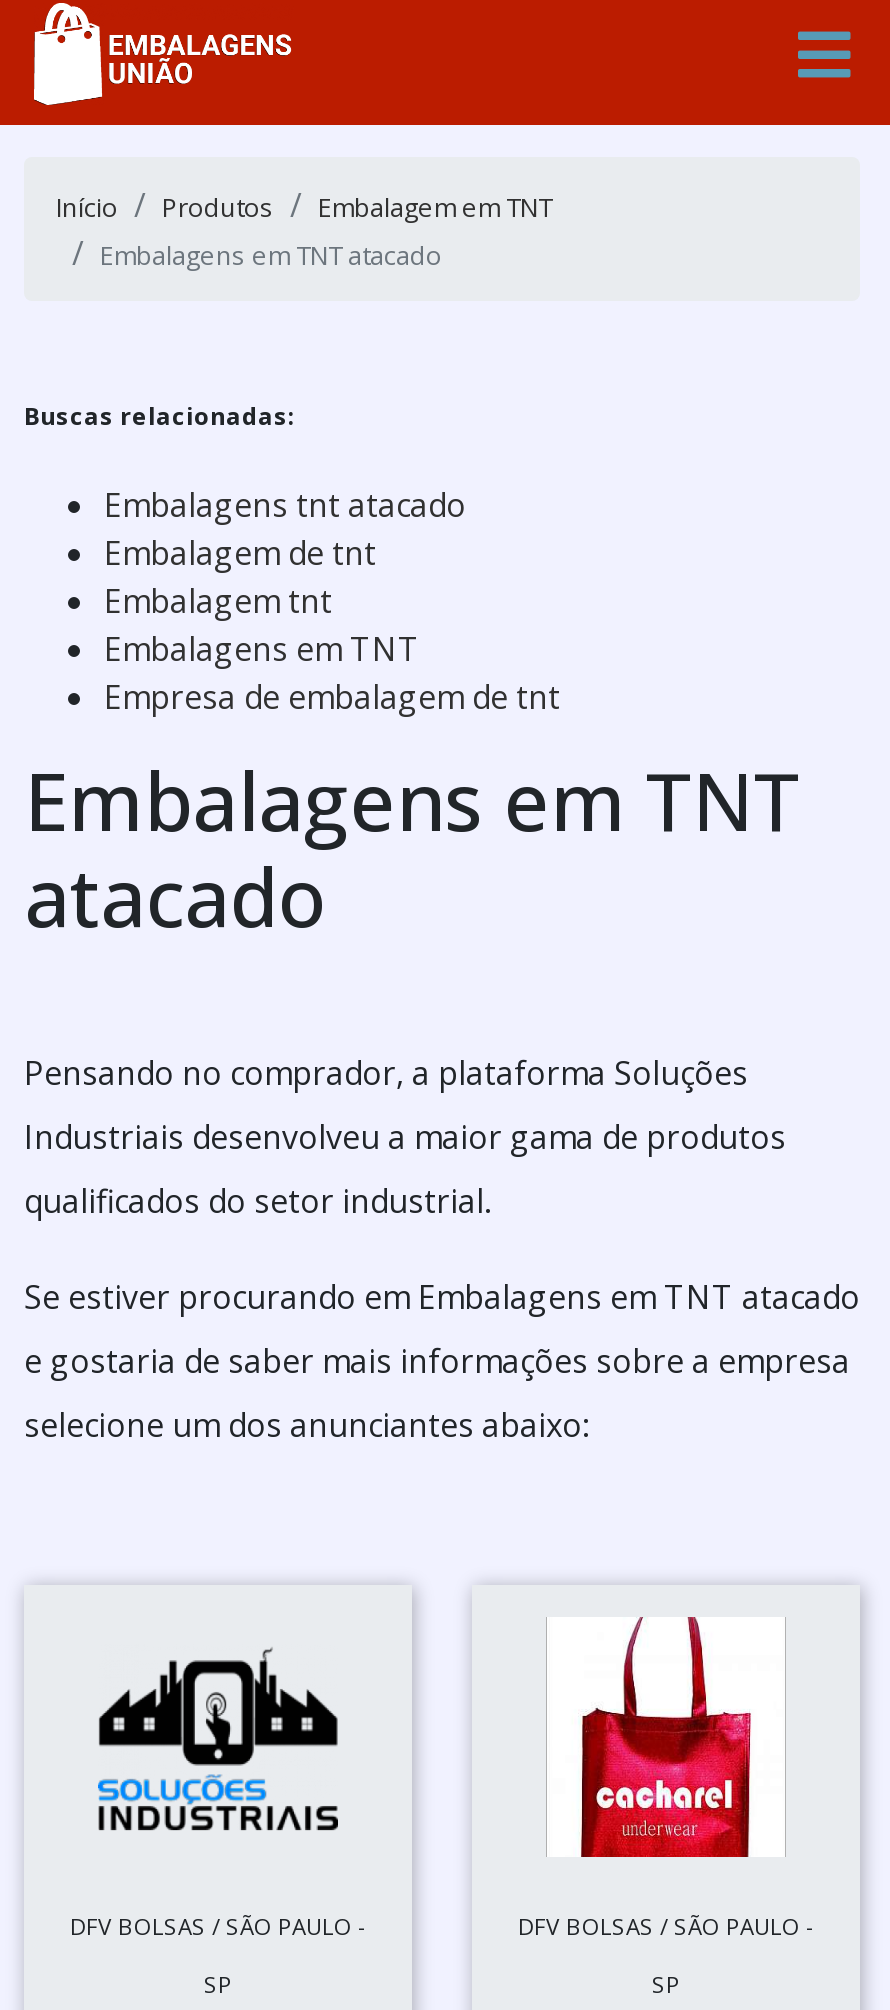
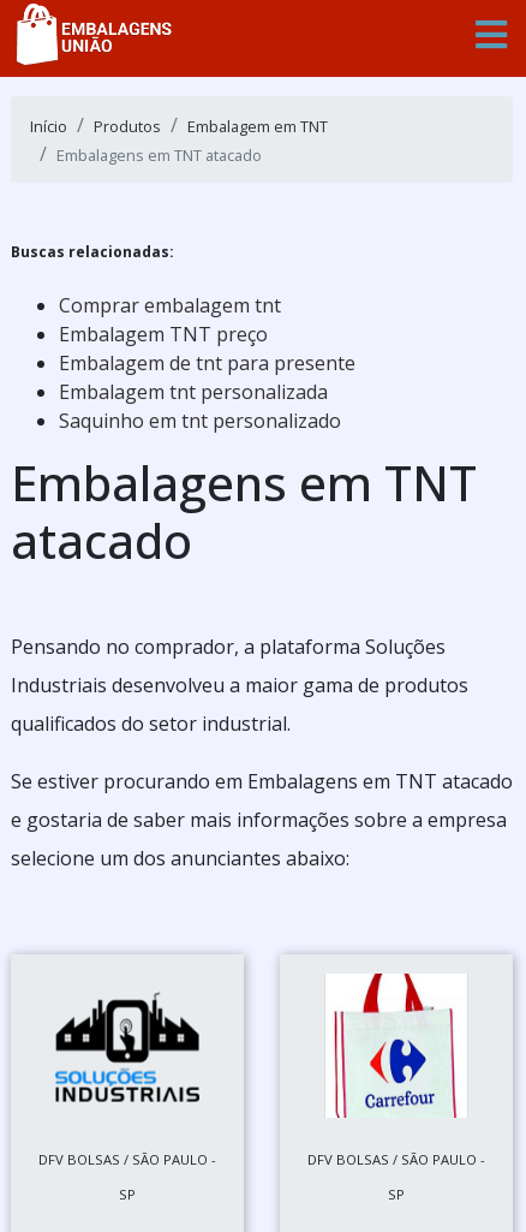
[104,482,560,718] Embalagens tnt atacado | Embalagem de tnt | Embalagem tnt | Embalagens em TNT | Empresa de embalagem de tnt -> [59,292,355,434] Comprar embalagem tnt | Embalagem TNT preço | Embalagem de tnt para presente | Embalagem tnt personalizada | Saquinho em tnt personalizado
[562,1615,766,1859] [image] -> [333,972,458,1119] [image]

